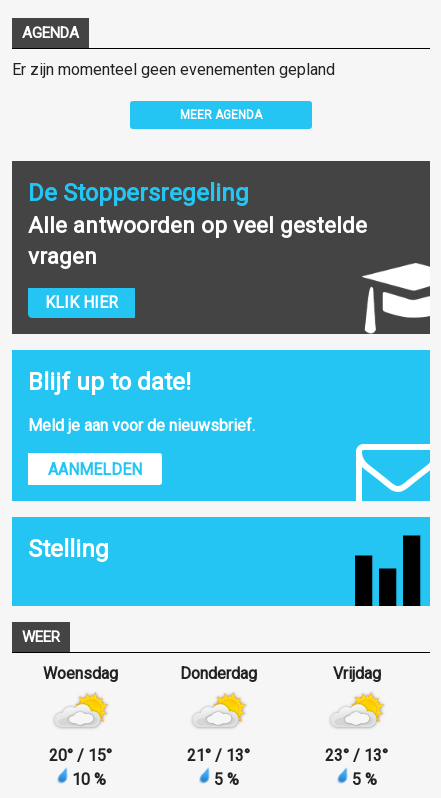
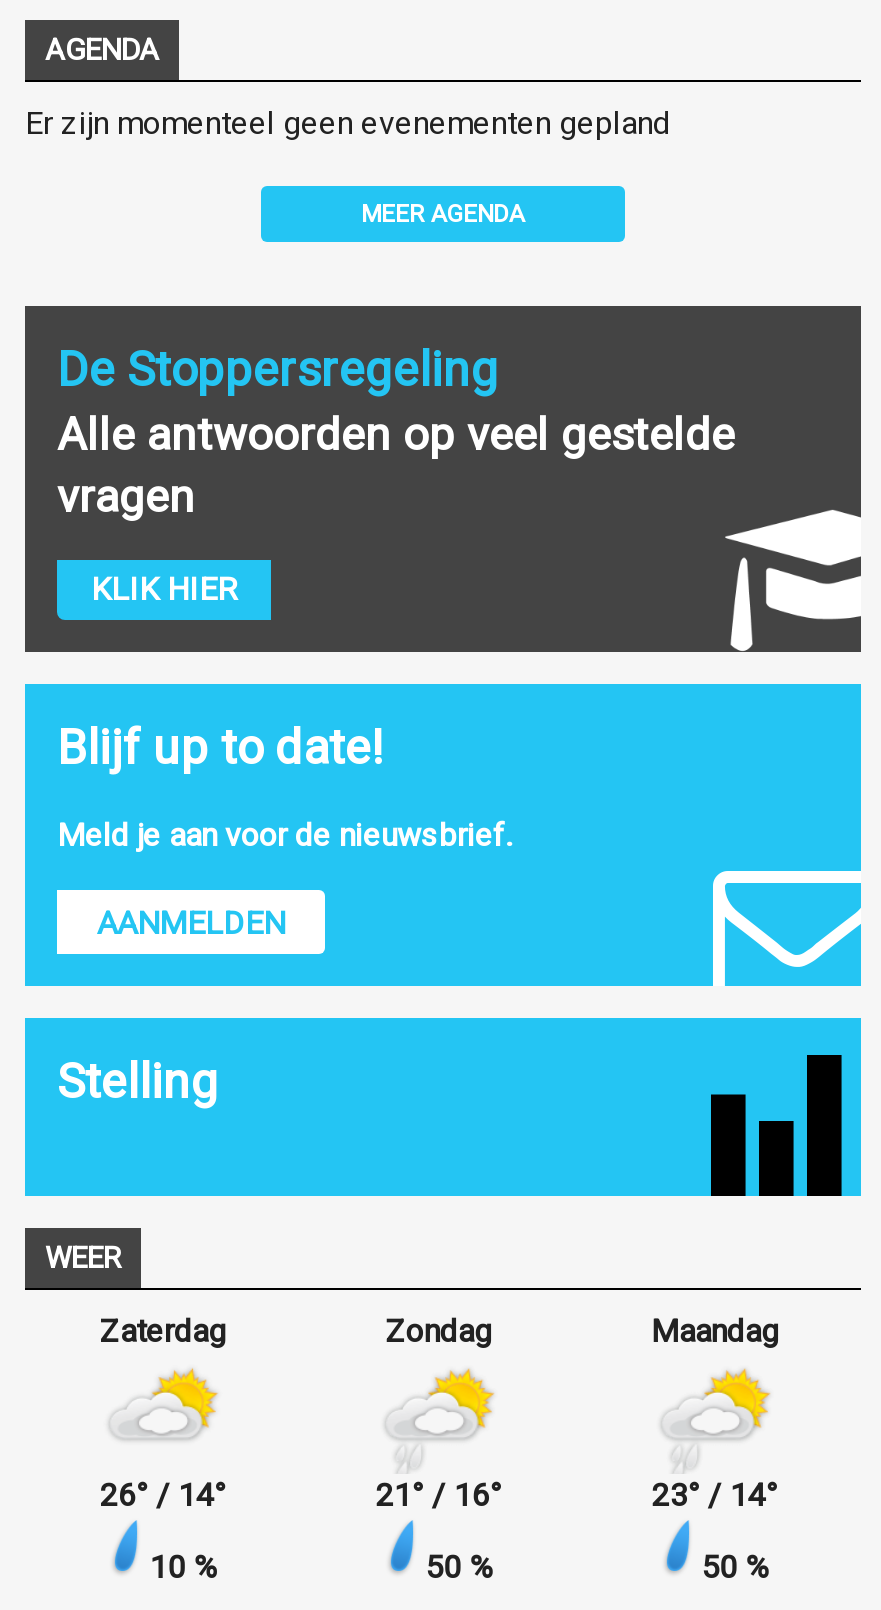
[43,664,118,683] Woensdag -> [100,1312,226,1350] Zaterdag
[180,664,257,683] Donderdag -> [386,1312,492,1350] Zondag
[333,664,381,683] Vrijdag -> [651,1312,779,1350] Maandag
[49,746,112,765] 20° / 15° -> [100,1476,226,1514] 26° / 14°
[187,746,250,789] 21 ° / 13° | 5 % -> [376,1476,502,1586] 21 ° / 16° | 50 %
[325,746,388,789] 23° / 13° | 5 % -> [652,1476,778,1586] 23° / 14° | 50 %

